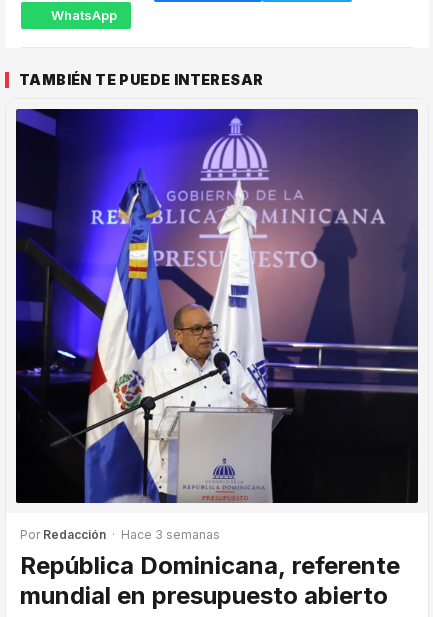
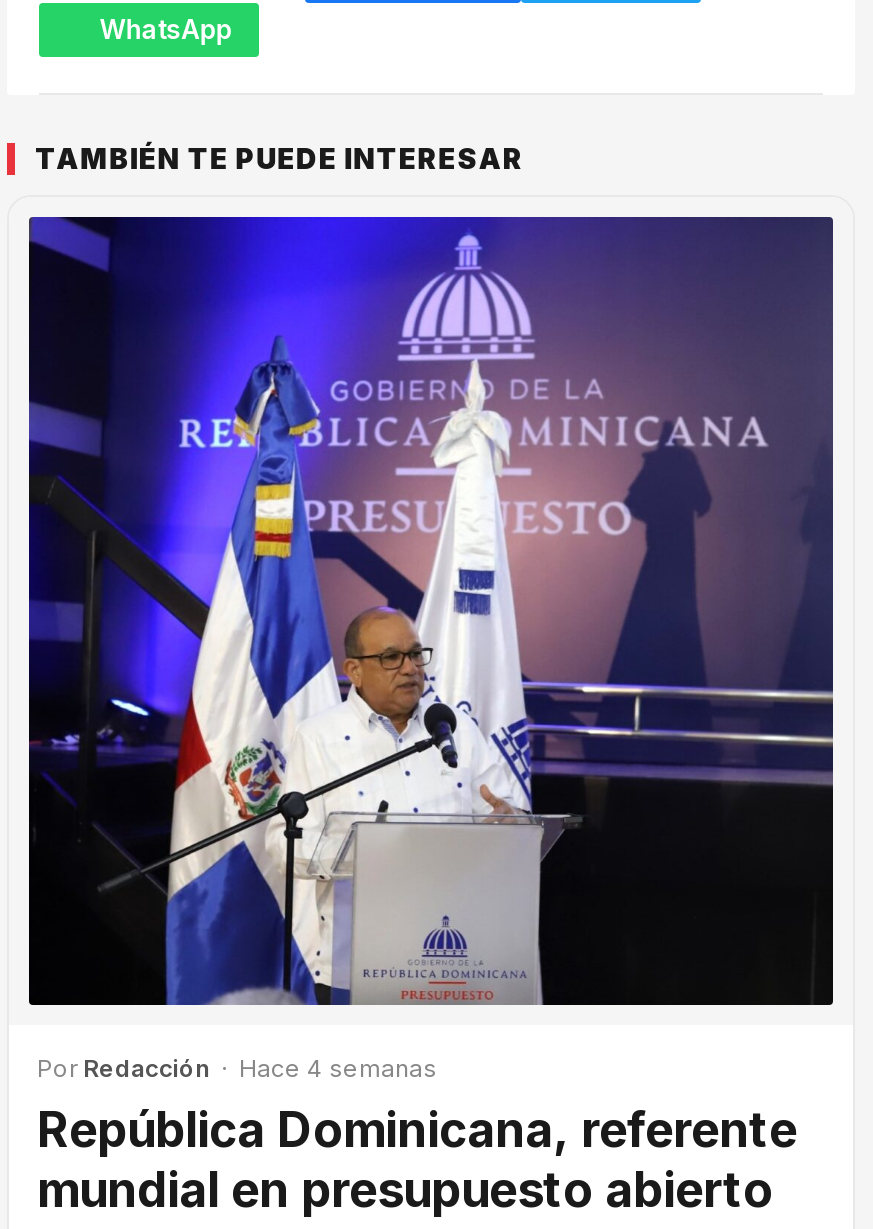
[20,527,220,542] Por Redacción · Hace 3 semanas -> [37,1054,437,1084] Por Redacción · Hace 4 semanas

